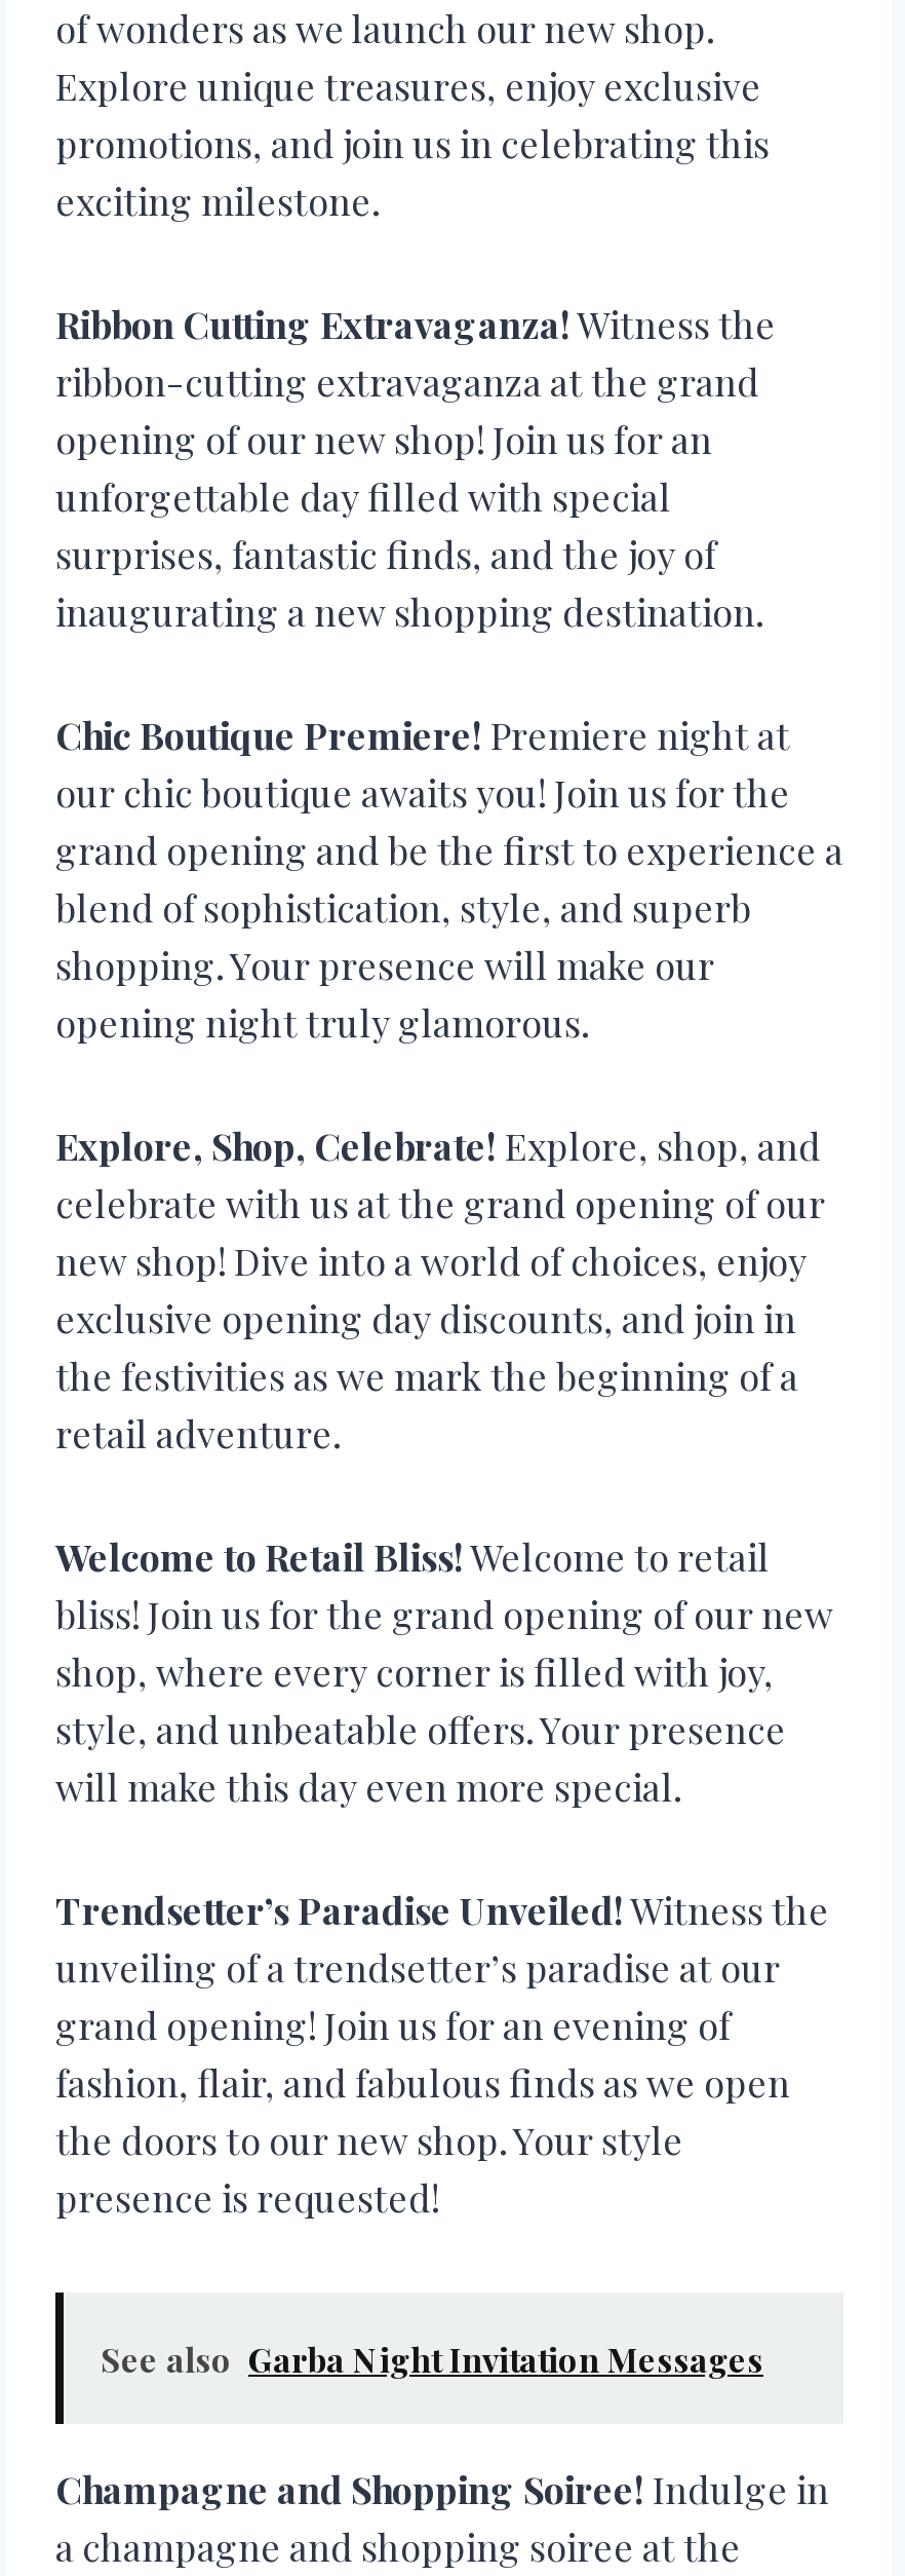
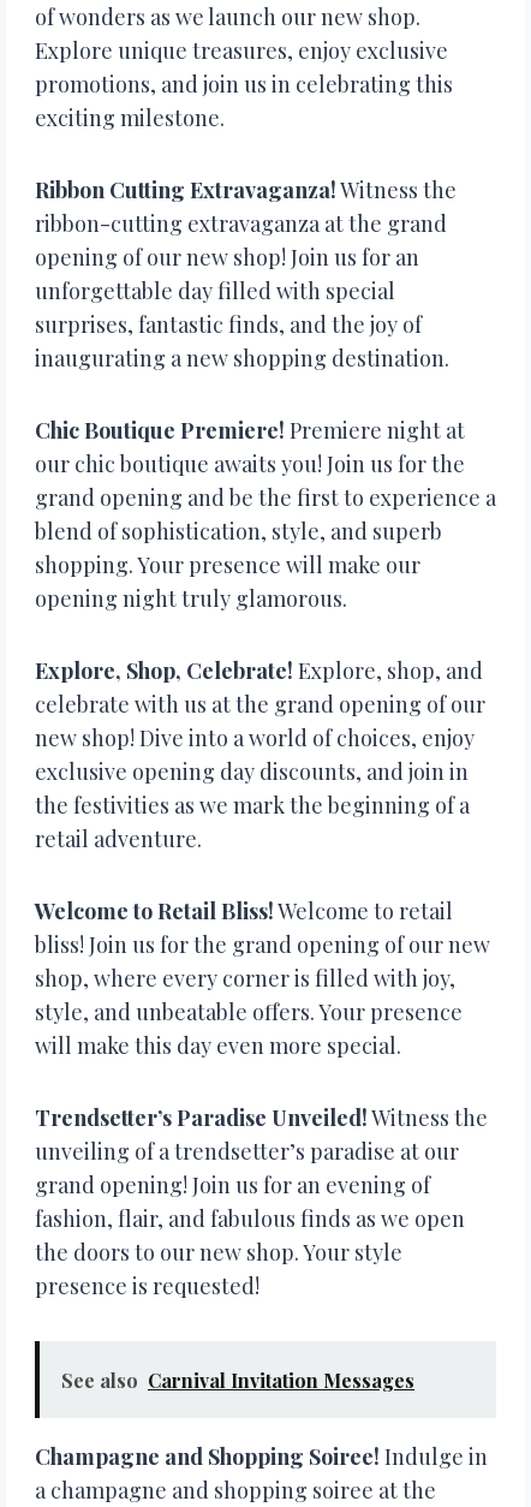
[101,2338,763,2381] See also Garba Night Invitation Messages -> [61,1368,414,1393] See also Carnival Invitation Messages

